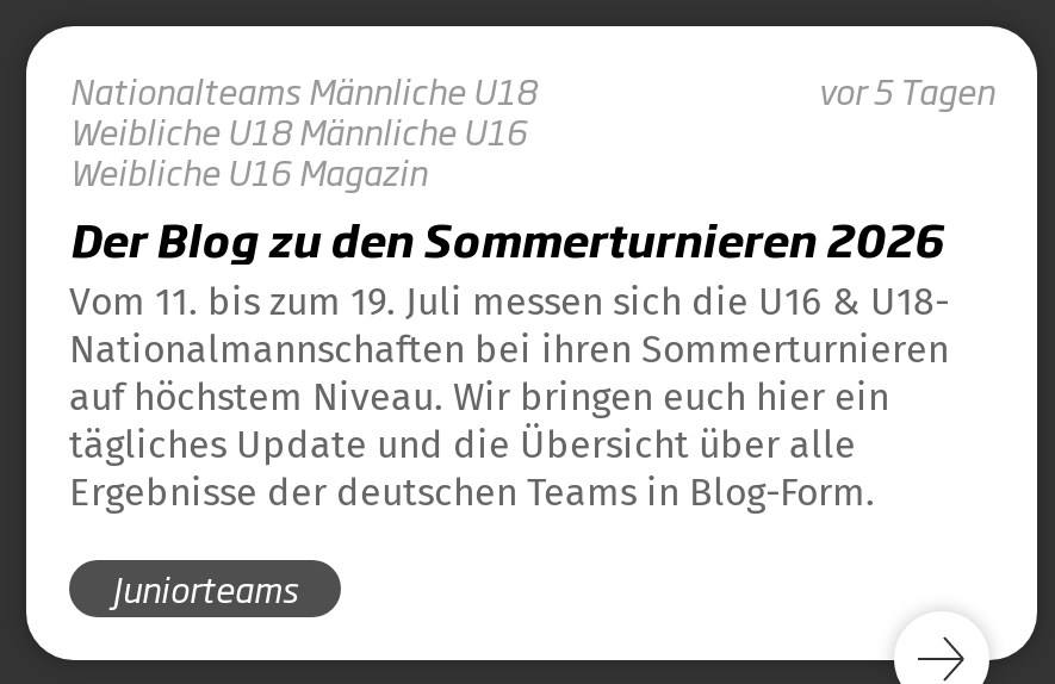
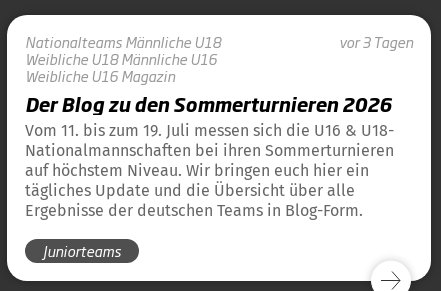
[818,64,994,114] vor 5 Tagen -> [339,31,413,52] vor 3 Tagen

